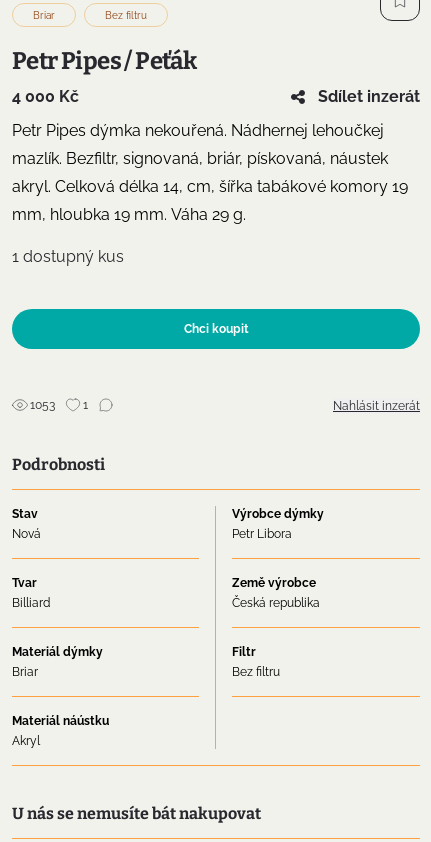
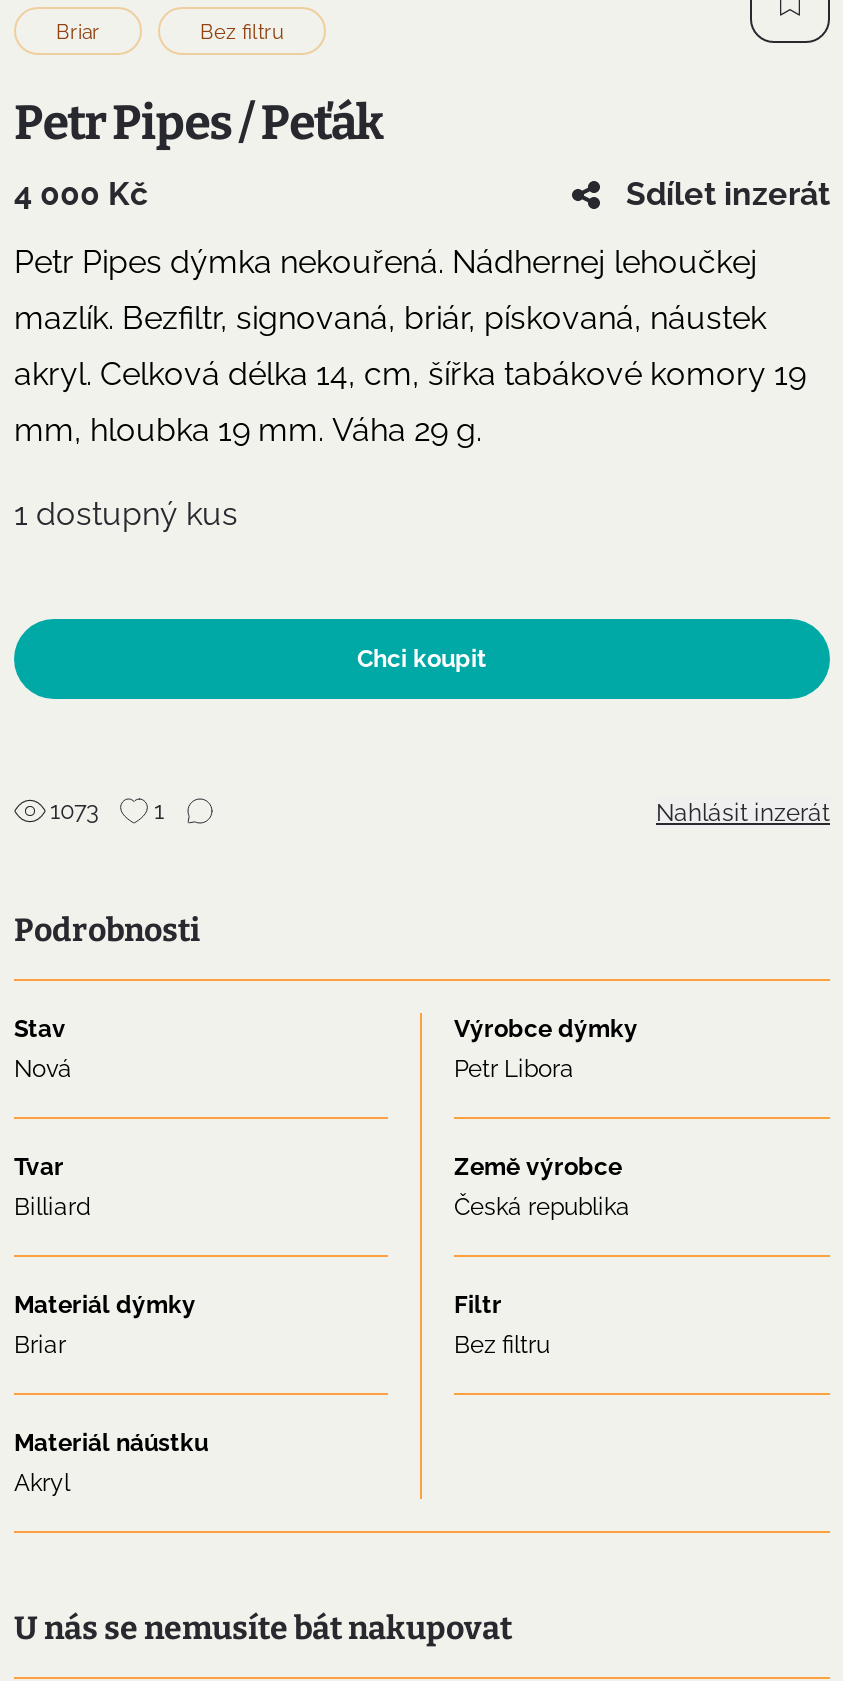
[30,398,88,412] 1053 1 -> [50,797,164,825] 1073 1

